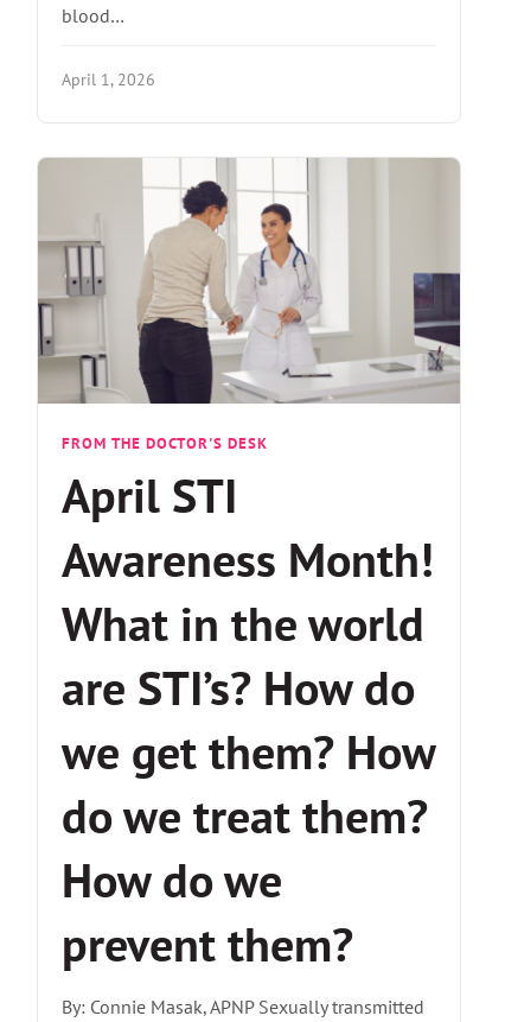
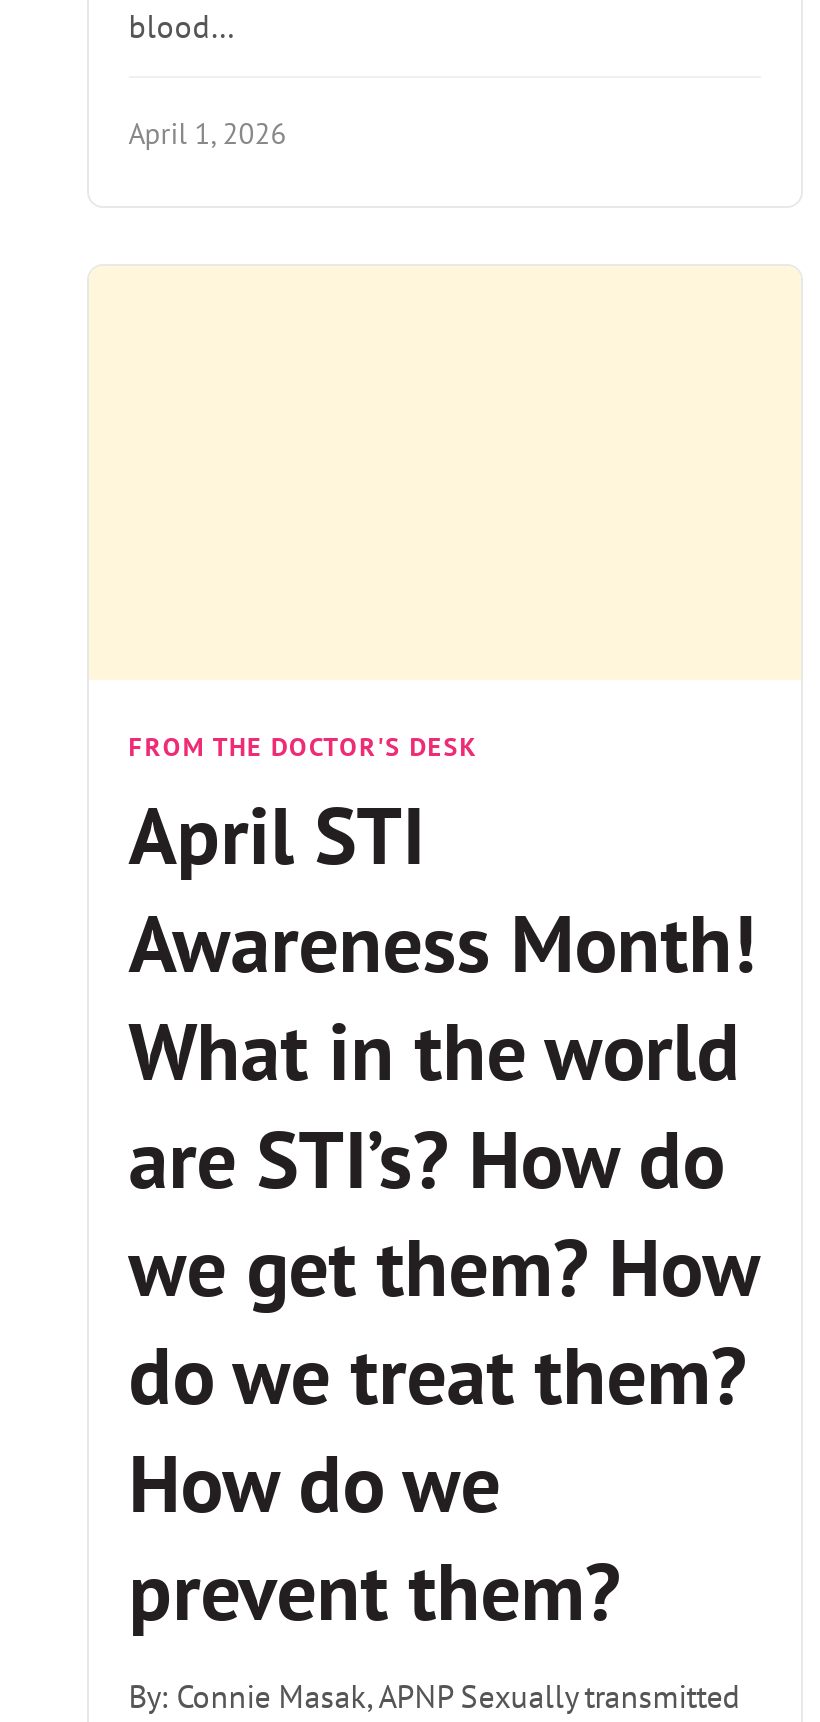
[37,158,461,405] [image] -> none

